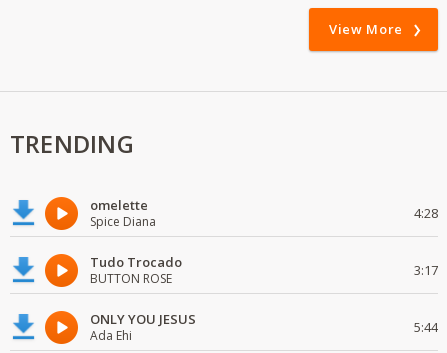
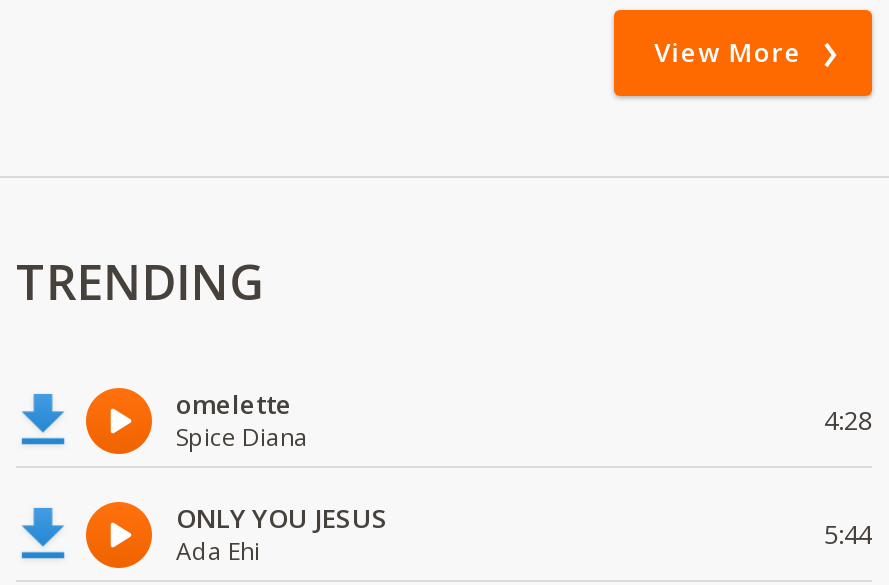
[90,253,438,287] Tudo Trocado | BUTTON ROSE | 3:17 -> none

